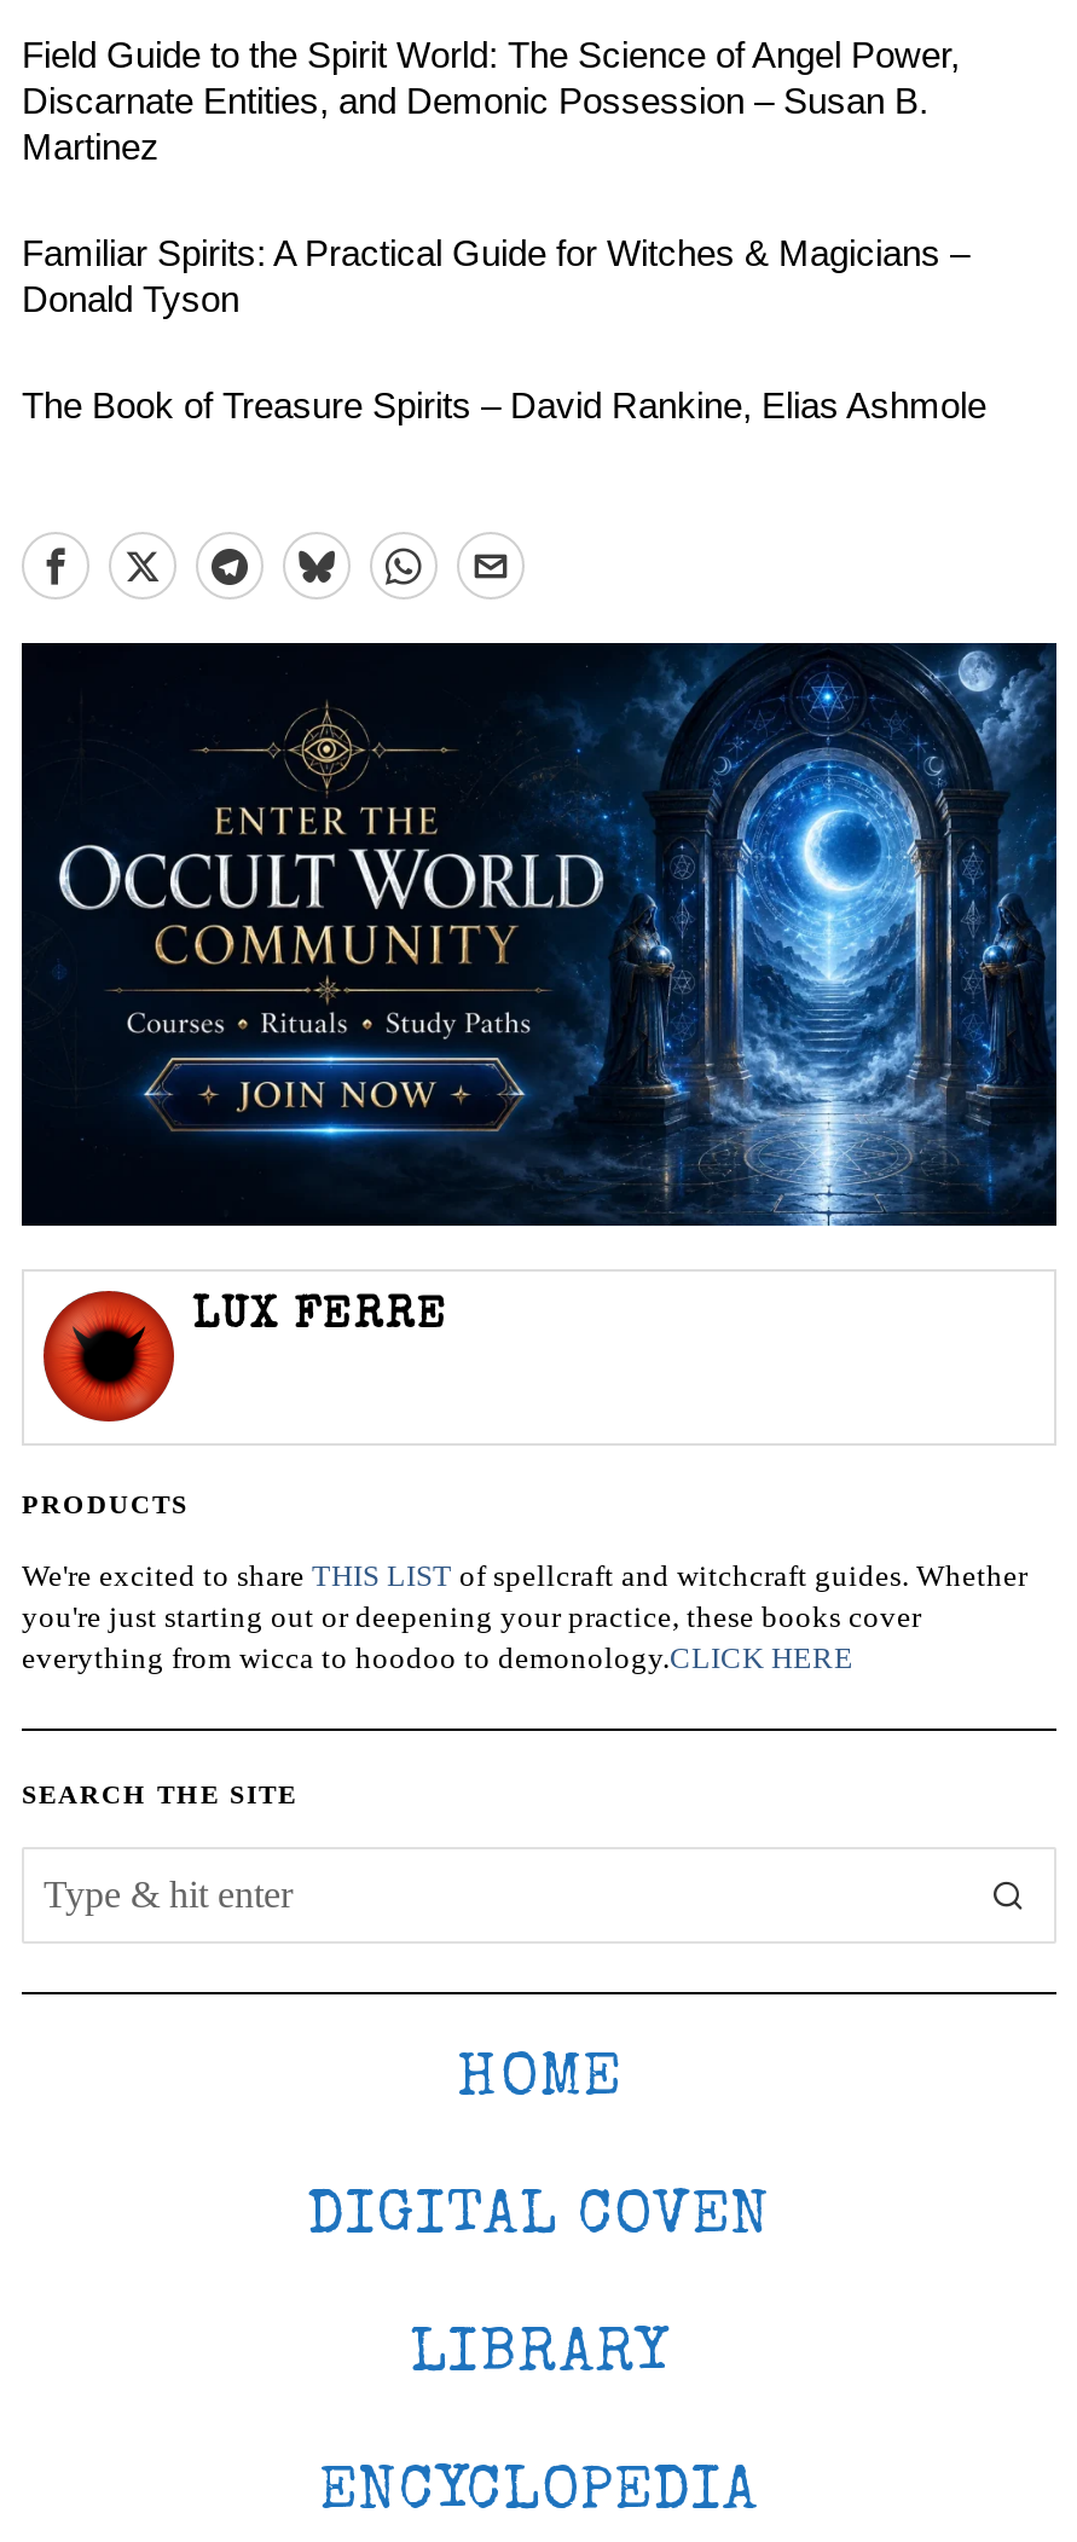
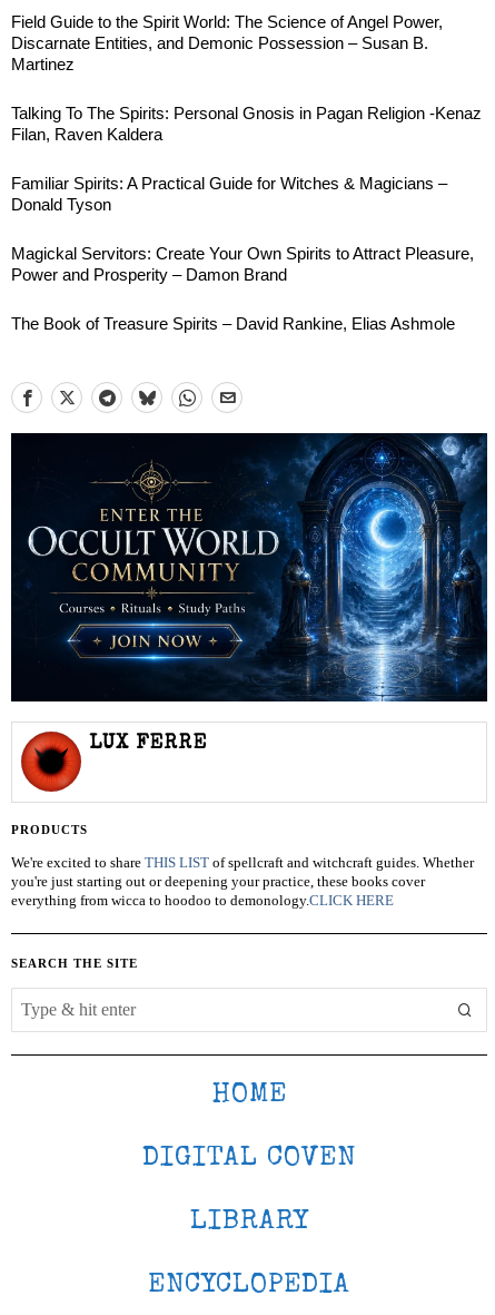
none -> [11,104,482,144] Talking To The Spirits: Personal Gnosis in Pagan Religion -Kenaz | Filan, Raven Kaldera
none -> [11,244,474,284] Magickal Servitors: Create Your Own Spirits to Attract Pleasure, | Power and Prosperity – Damon Brand

